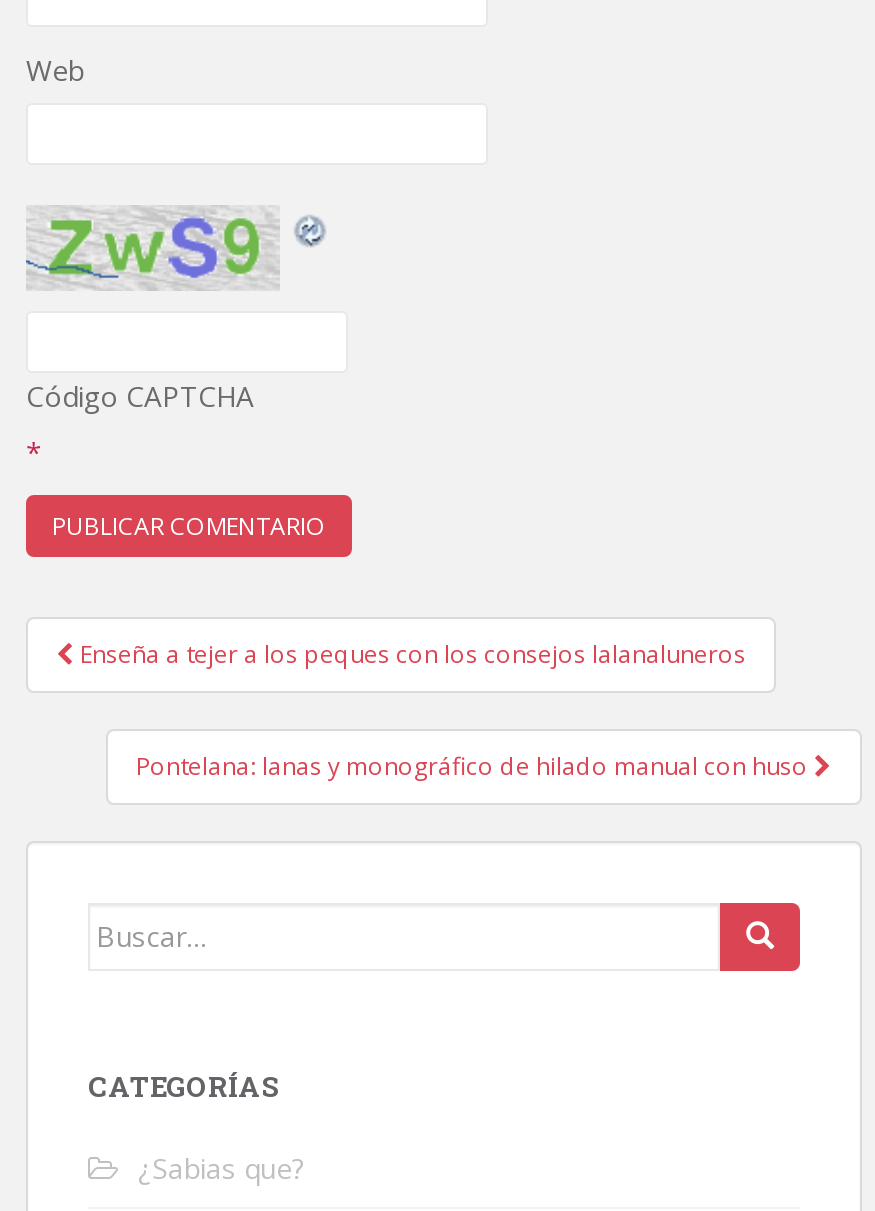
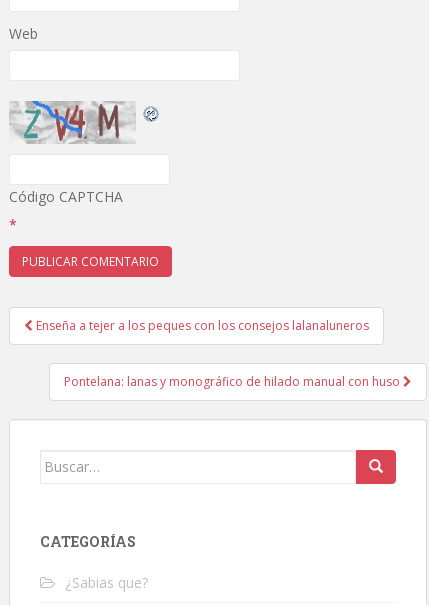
[26,205,280,289] [image] -> [10,100,134,144] [image]

